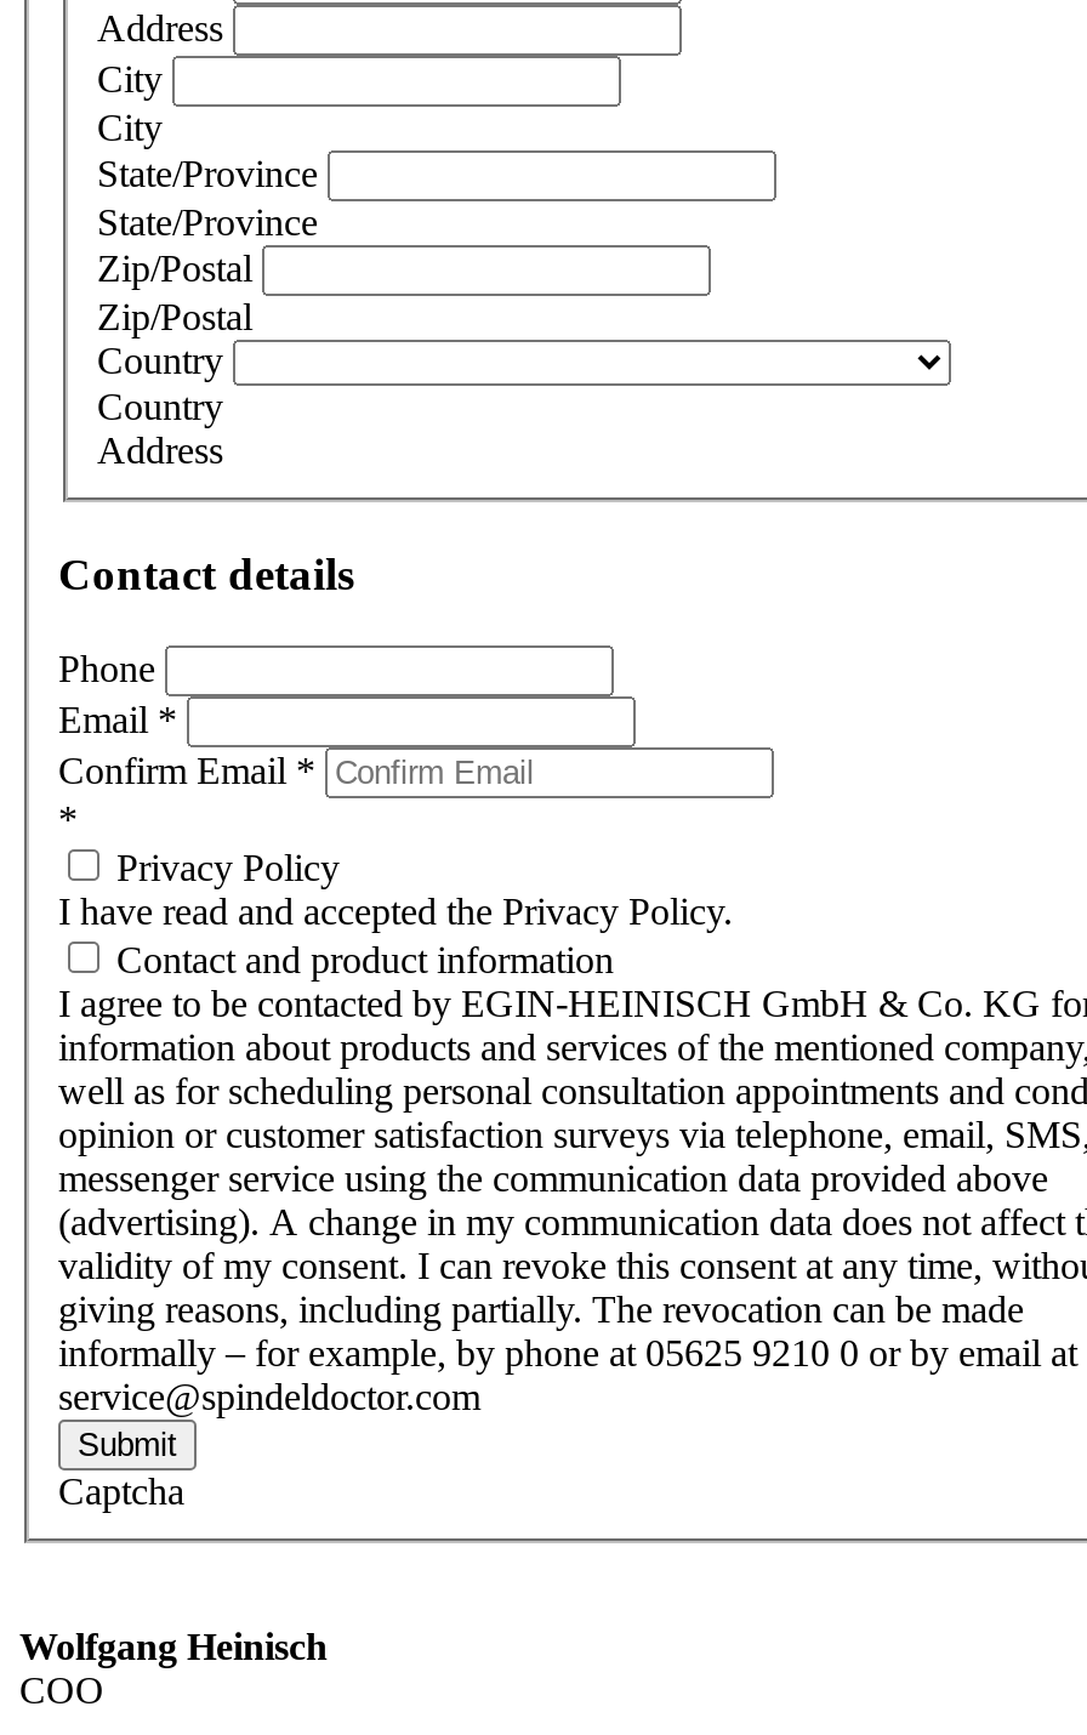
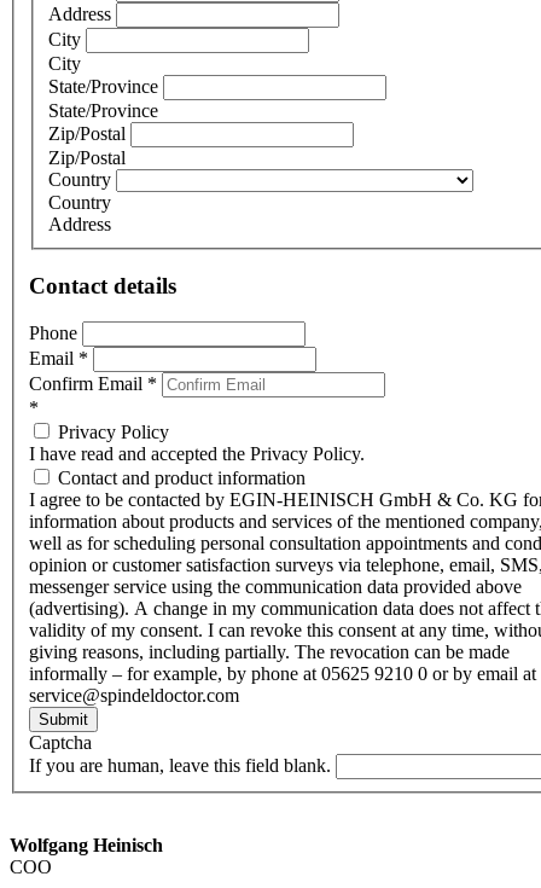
none -> [29,756,336,776] If you are human, leave this field blank.

